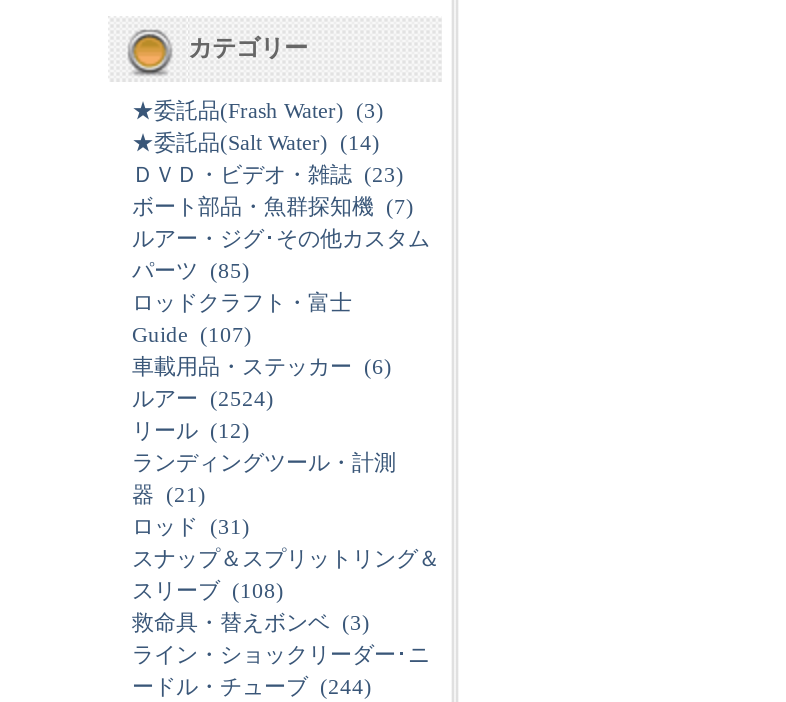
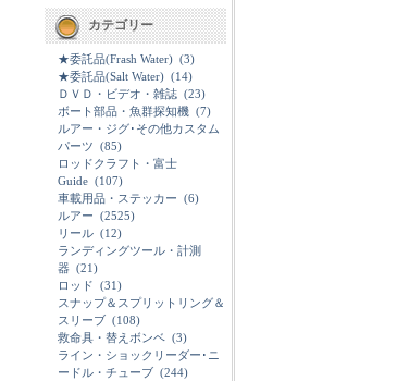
[132,386,274,410] ルアー(2524) -> [58,209,135,222] ルアー(2525)

